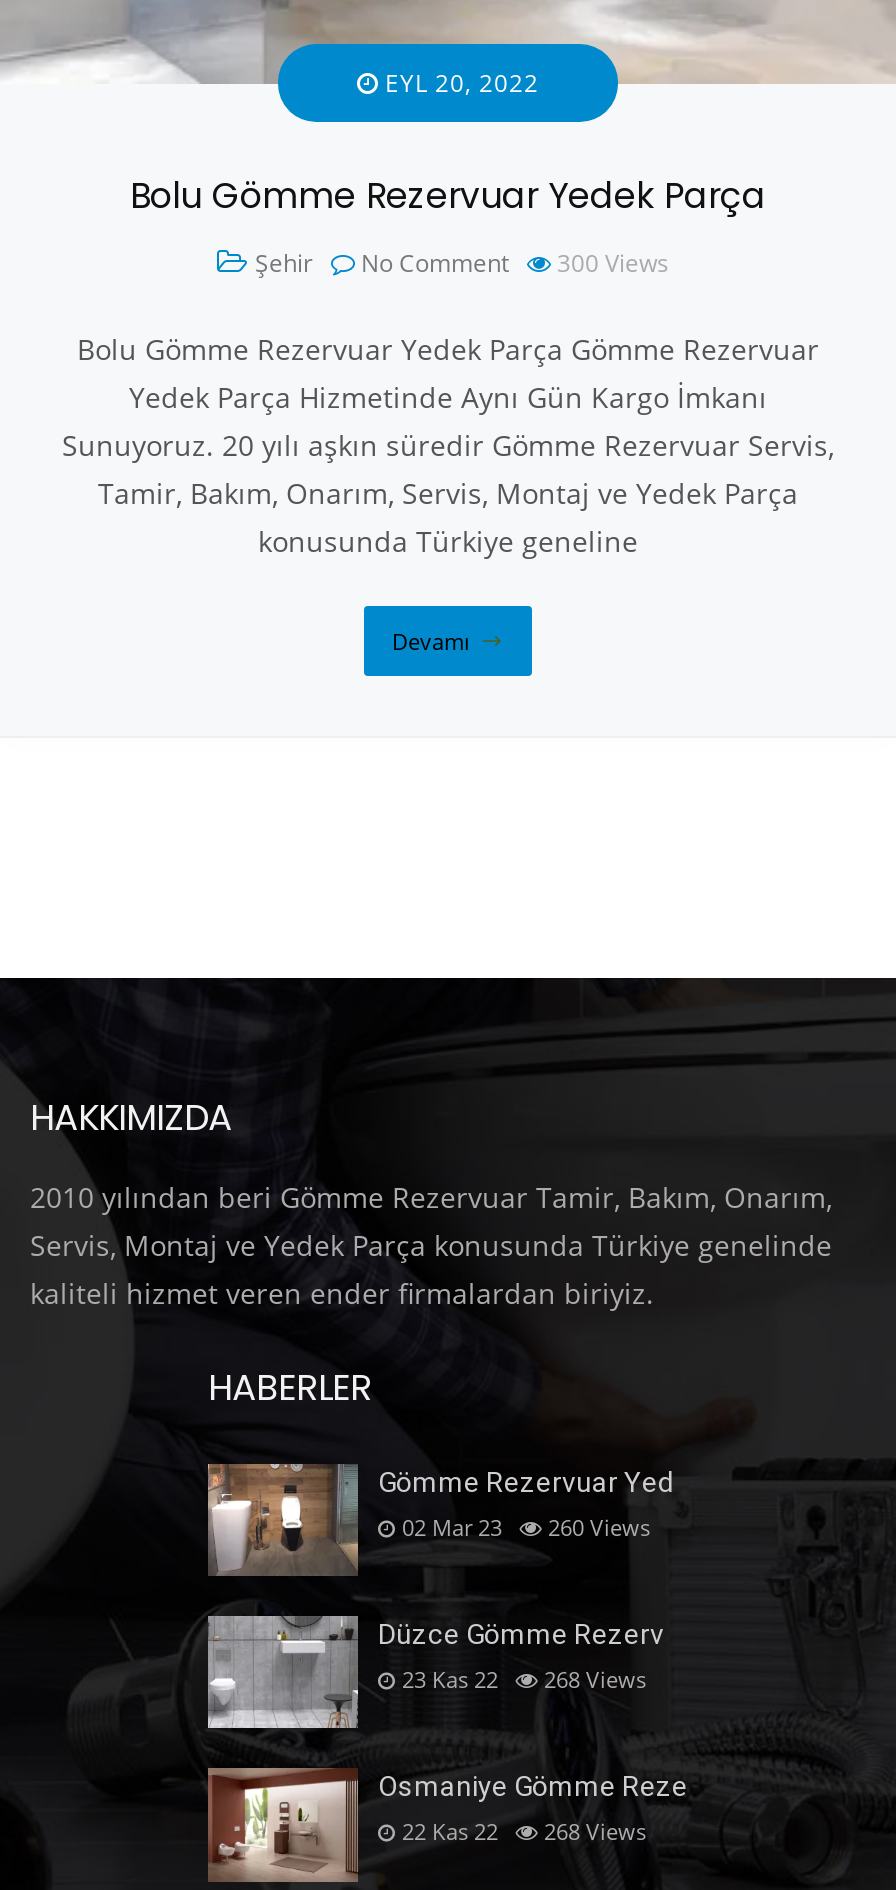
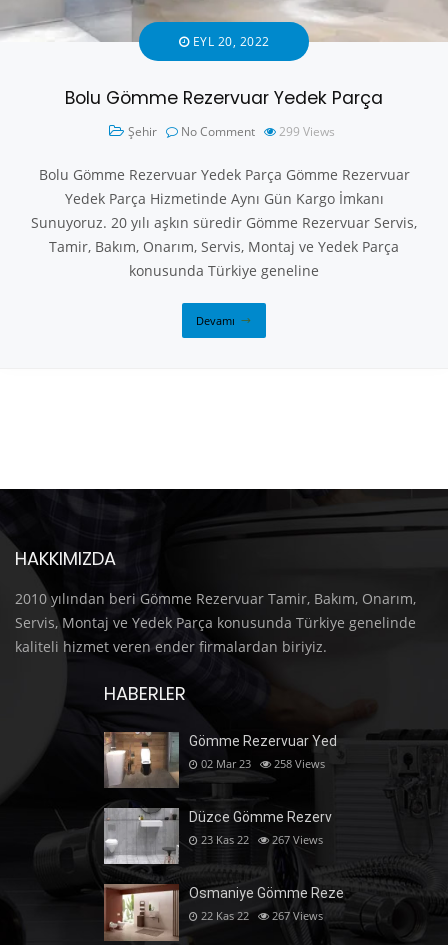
[255,246,669,280] Şehir No Comment 300 Views -> [127,123,334,140] Şehir No Comment 299 Views
[402,1512,650,1542] 02 Mar 23 260 Views -> [201,756,325,771] 02 Mar 23 258 Views
[402,1664,646,1694] 23 Kas 22 268 Views -> [201,832,323,847] 23 Kas 22 267 Views
[402,1817,646,1847] 22 Kas 22 268 Views -> [201,908,323,923] 22 Kas 22 267 Views

